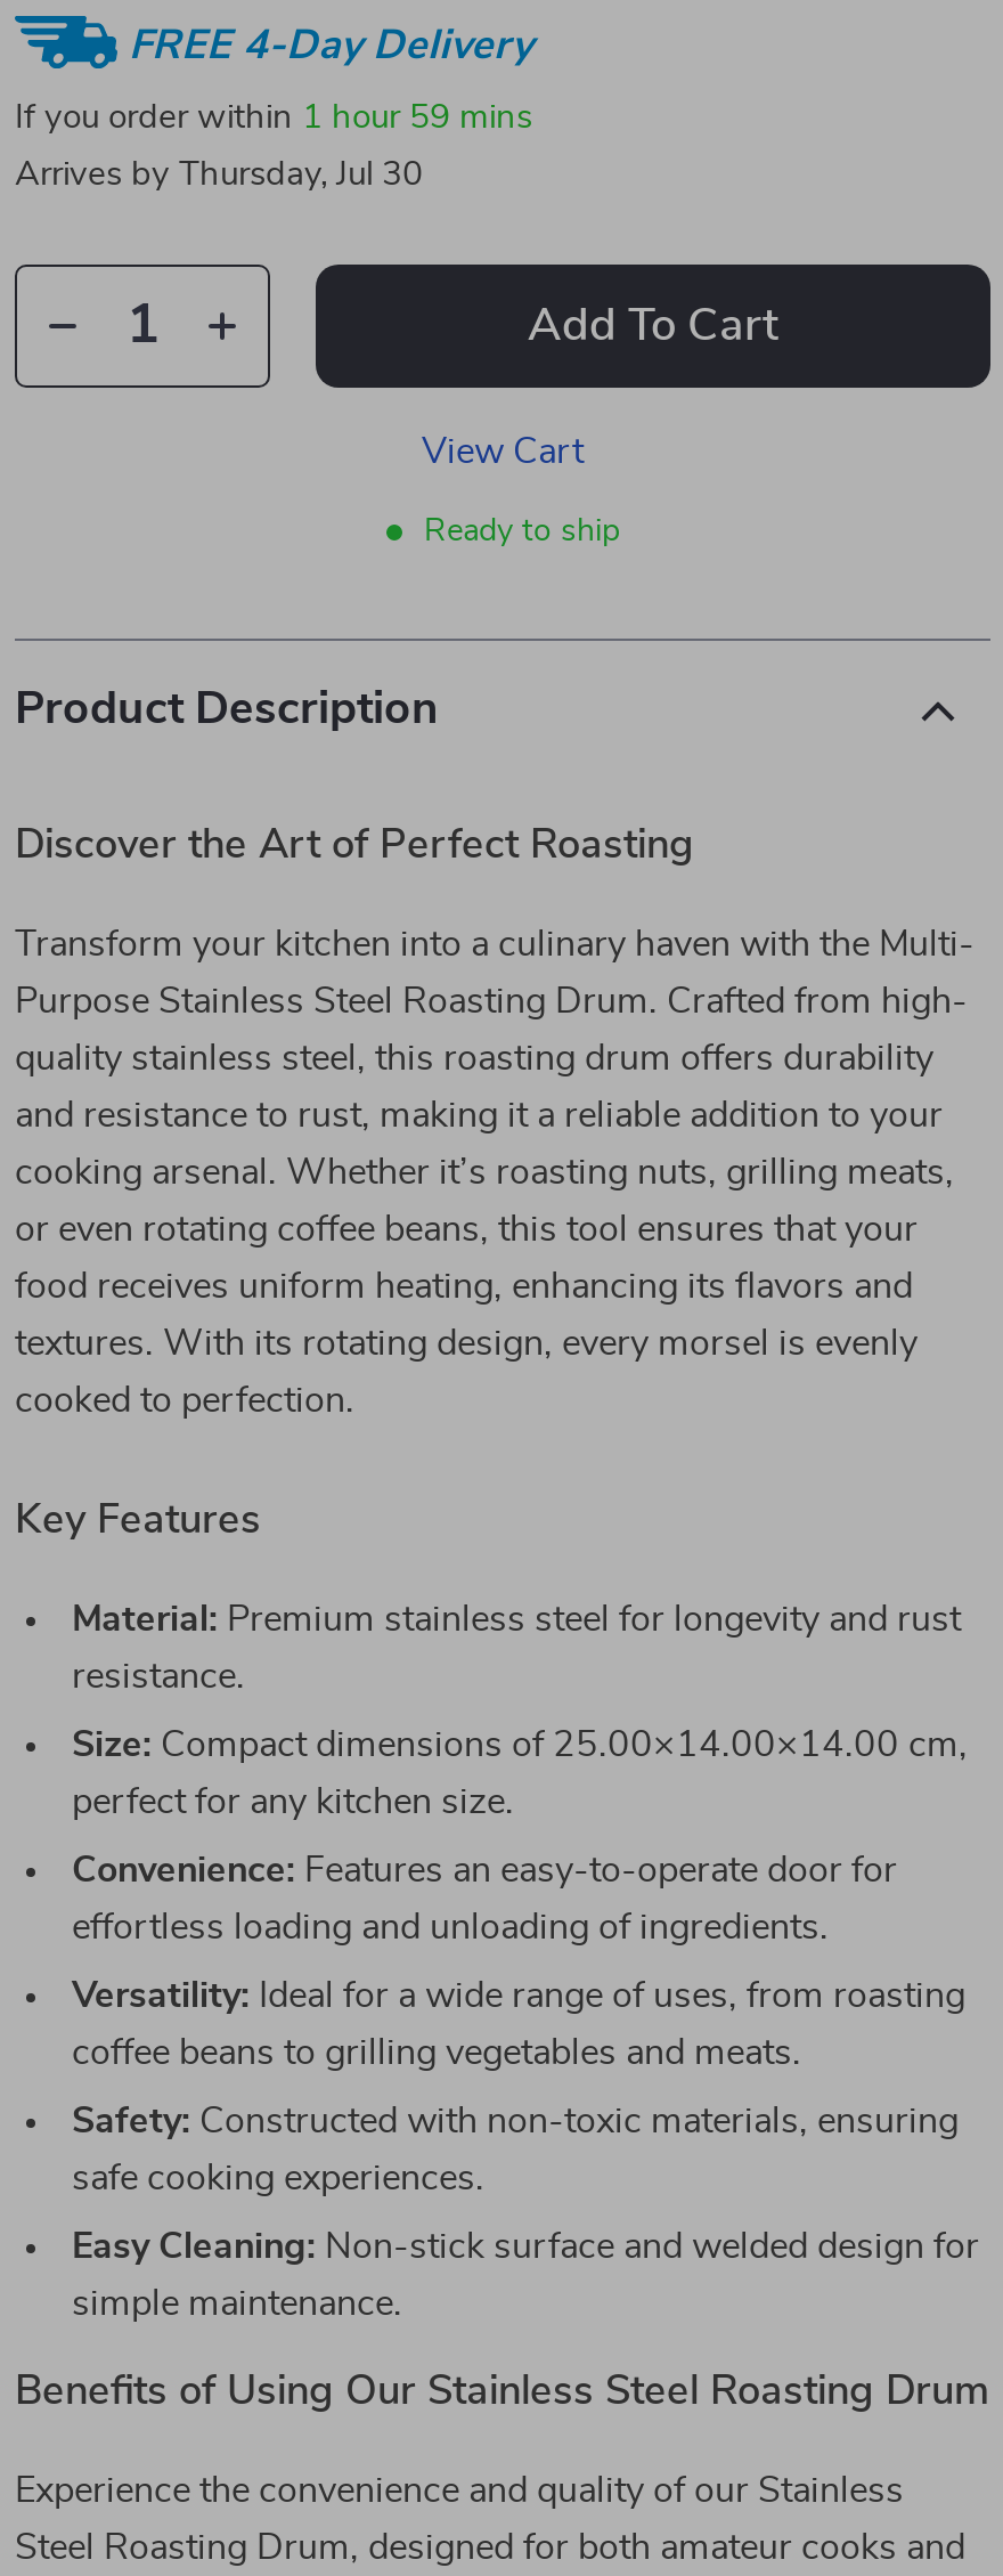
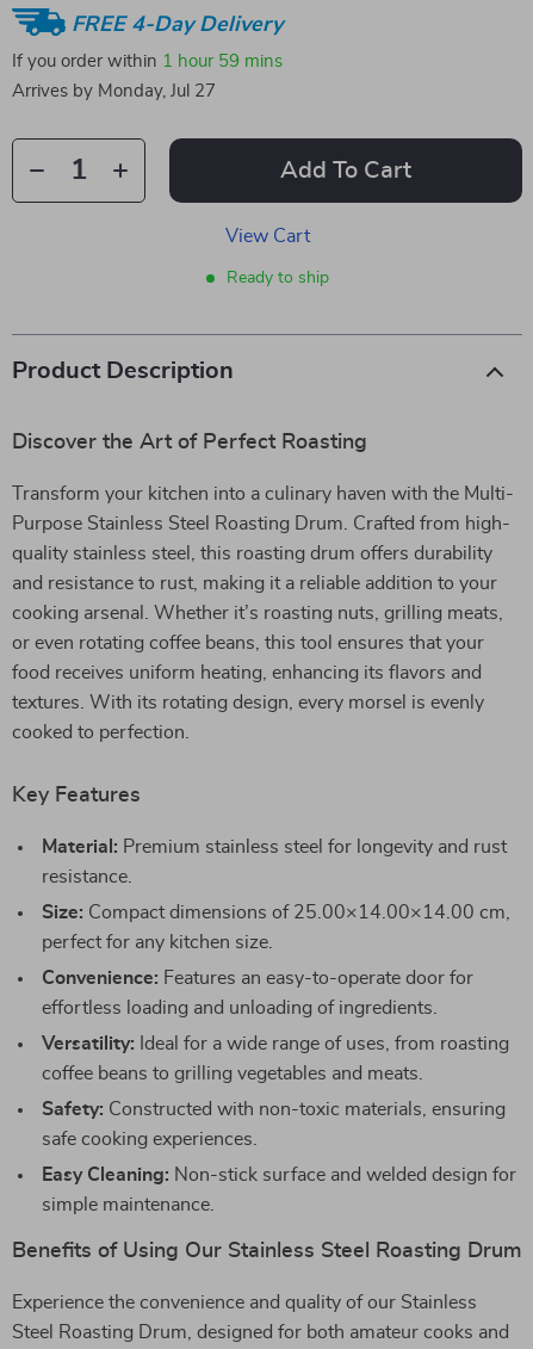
[15,157,423,192] Arrives by Thursday, Jul 30 -> [12,82,216,100] Arrives by Monday, Jul 27

